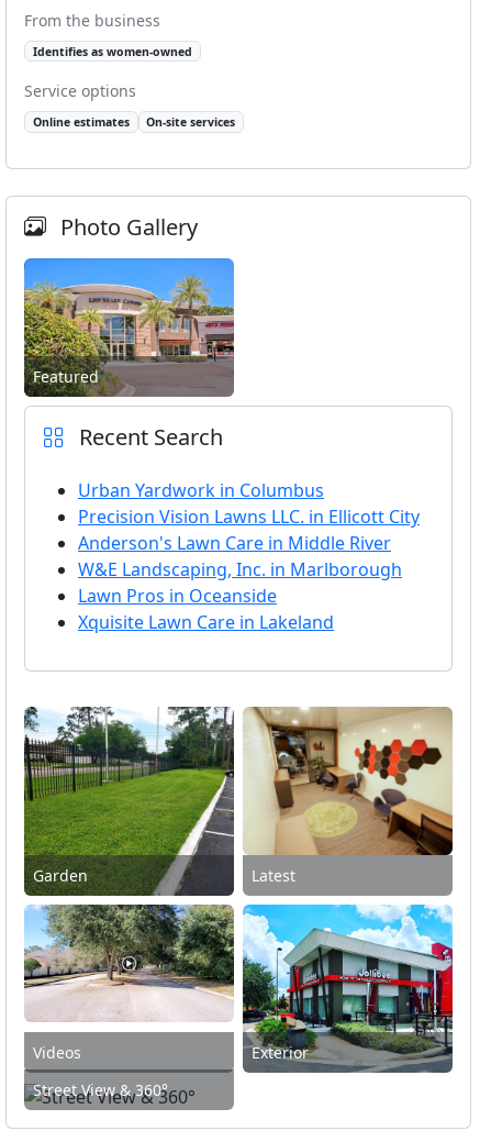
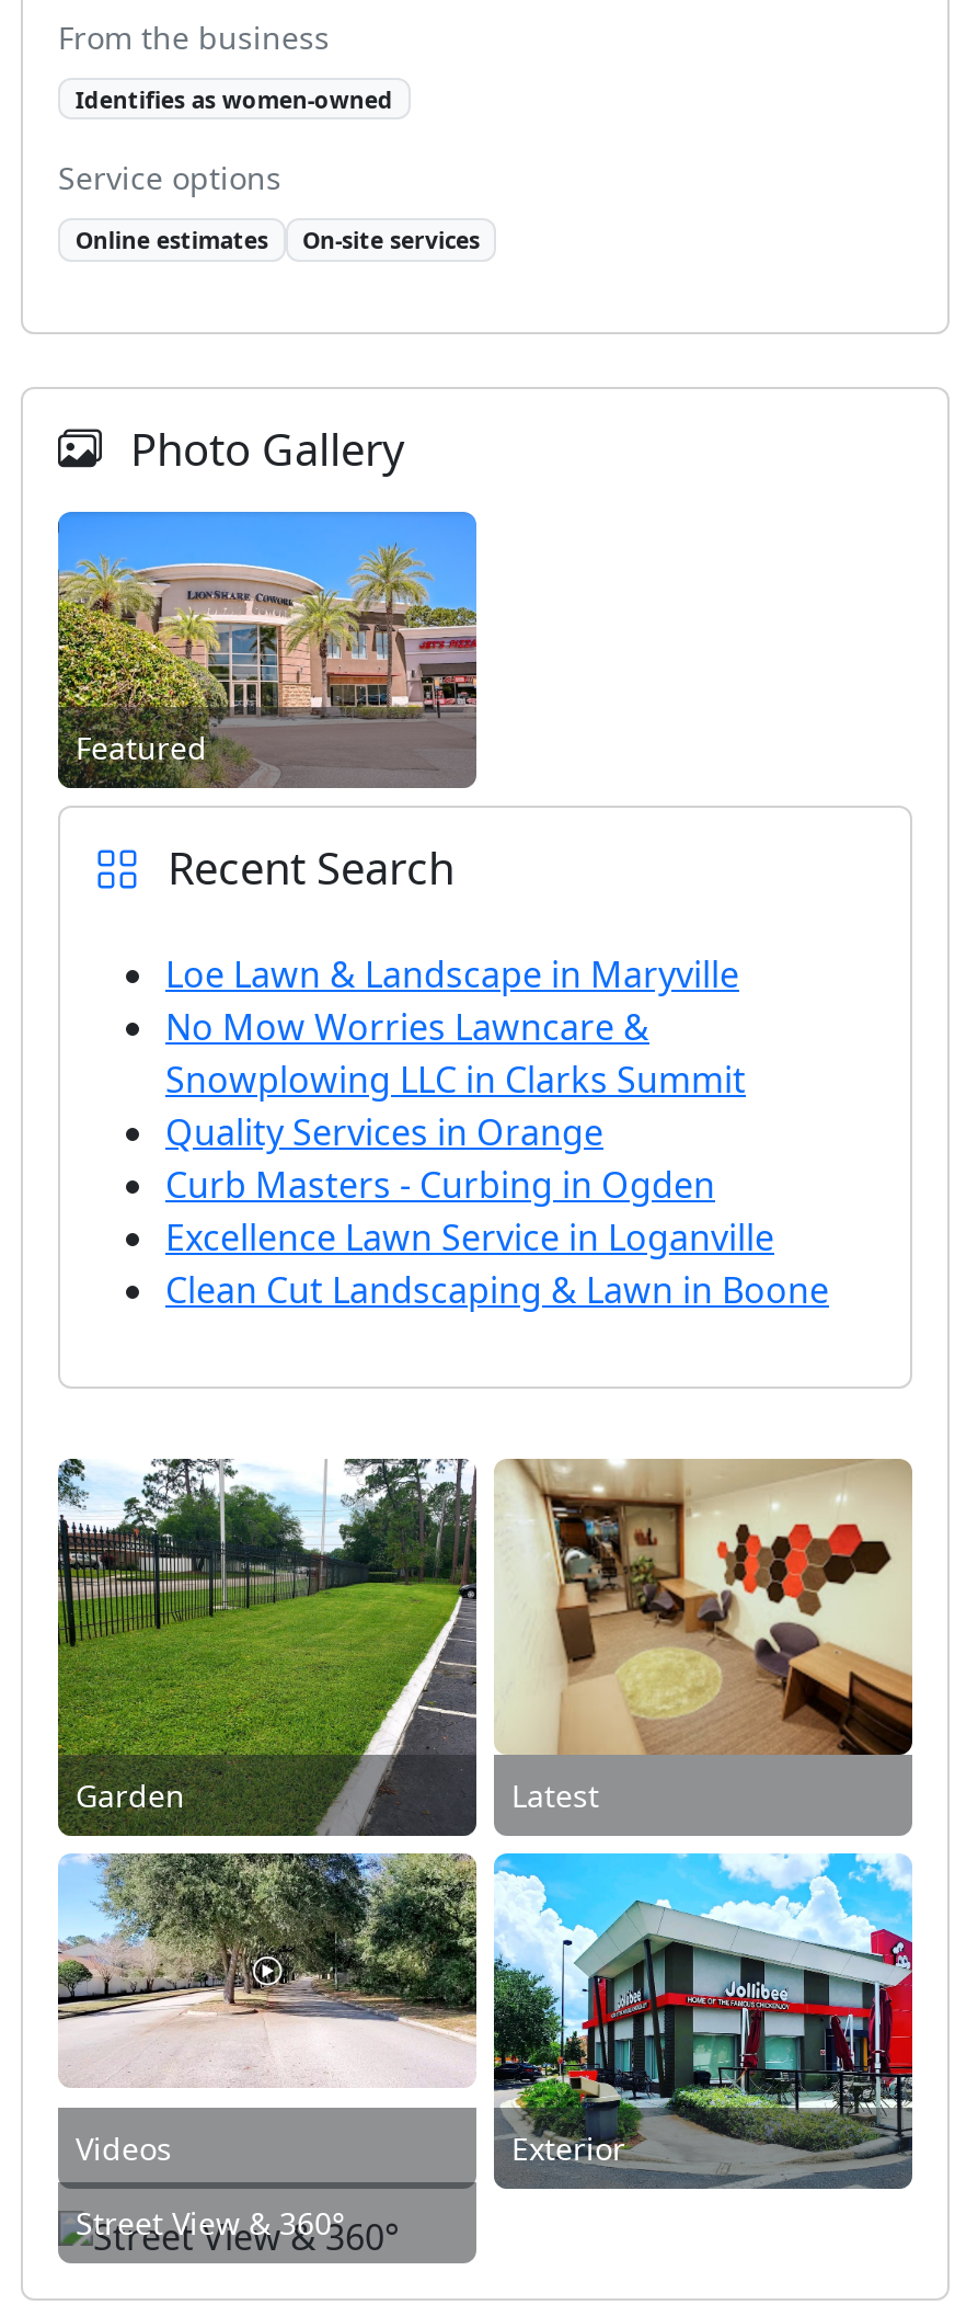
[78,478,420,634] Urban Yardwork in Columbus | Precision Vision Lawns LLC. in Ellicott City | Anderson's Lawn Care in Middle River | W&E Landscaping, Inc. in Marlborough | Lawn Pros in Oceanside | Xquisite Lawn Care in Lakeland -> [165,951,829,1315] Loe Lawn & Landscape in Maryville | No Mow Worries Lawncare & | Snowplowing LLC in Clarks Summit | Quality Services in Orange | Curb Masters - Curbing in Ogden | Excellence Lawn Service in Loganville | Clean Cut Landscaping & Lawn in Boone

